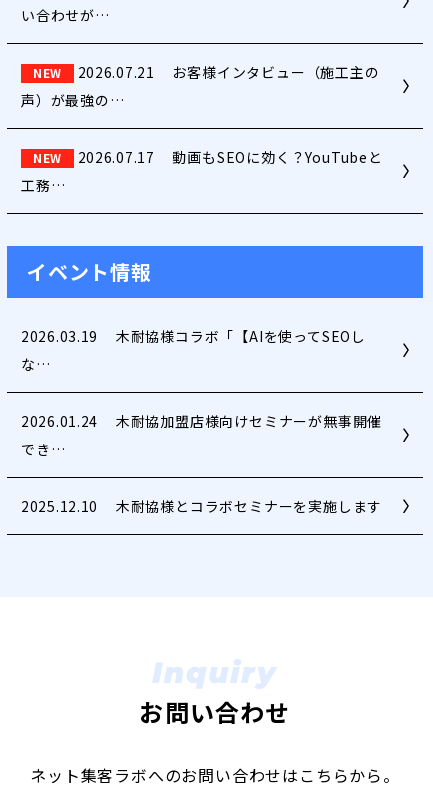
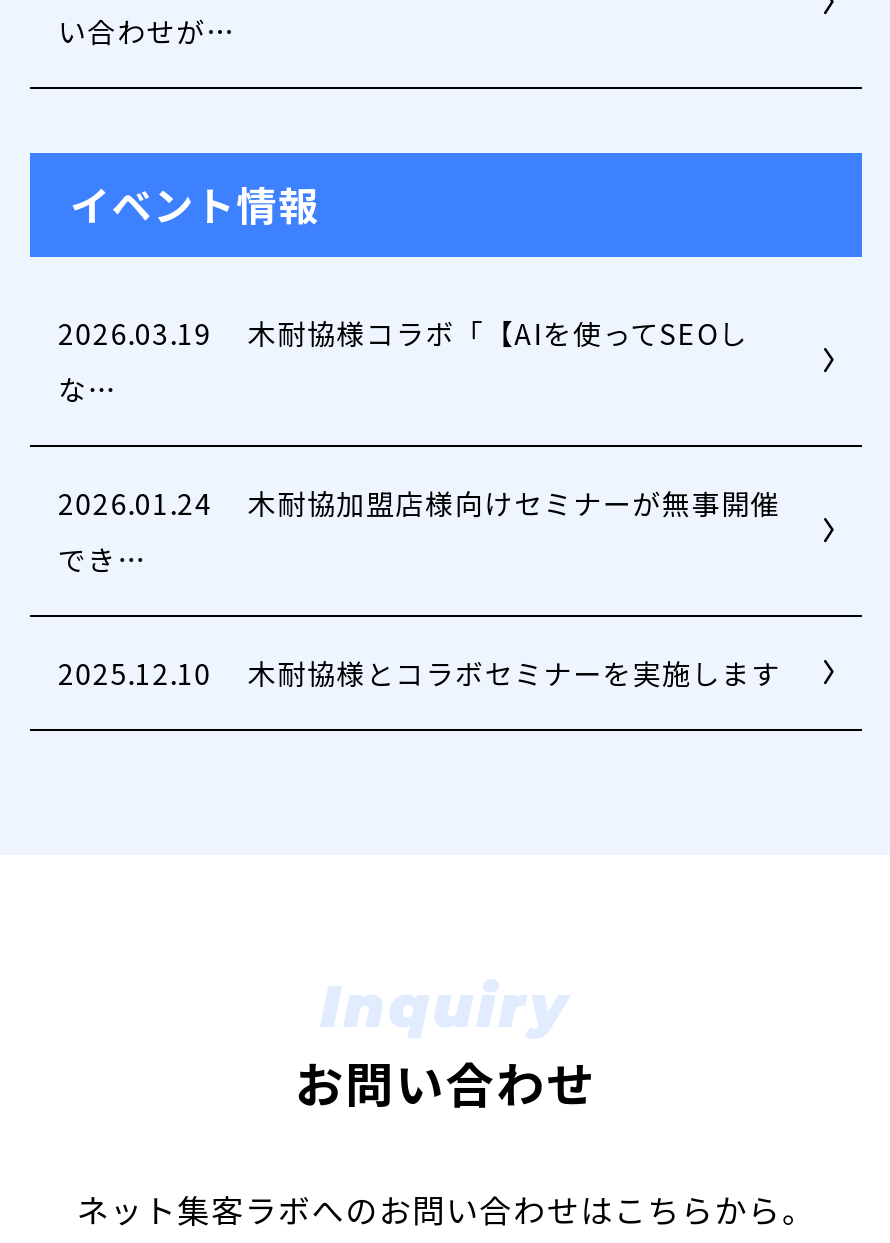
[21,62,383,195] NEW | 2026.07.21 | お客様インタビュー（施工主の | 声）が最強の… | NEW | 2026.07.17 | 動画もSEOに効く？YouTubeと | 工務… -> none

